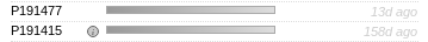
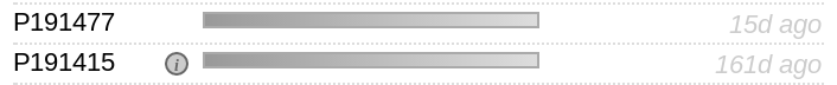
[371,5,417,19] 13d ago -> [729,9,822,38] 15d ago
[364,24,417,38] 158d ago -> [715,50,822,78] 161d ago

